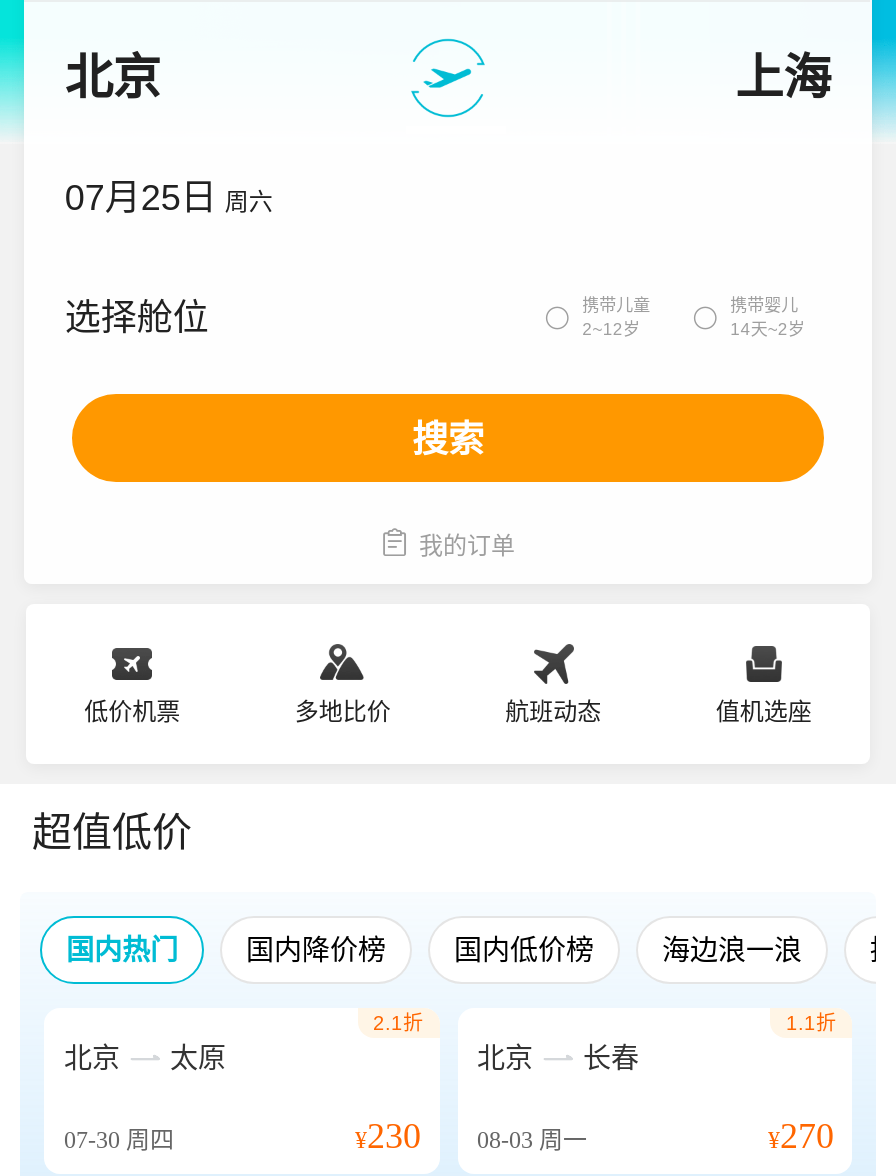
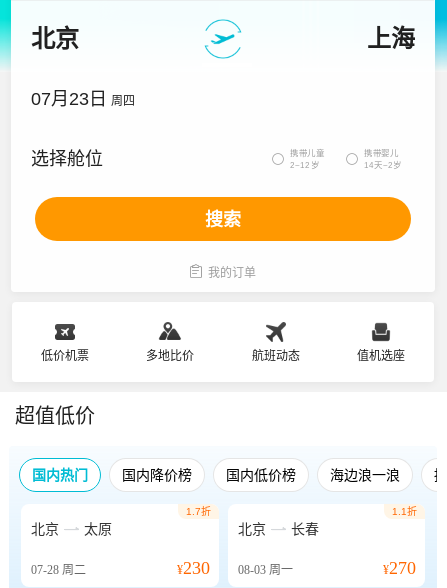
[65,178,273,218] 07月25日 周六 -> [31,89,135,109] 07月23日 周四
[373,1012,423,1034] 2.1折 -> [185,506,210,517] 1.7折
[64,1126,174,1154] 07-30周四 -> [31,563,86,577] 07-28周二

